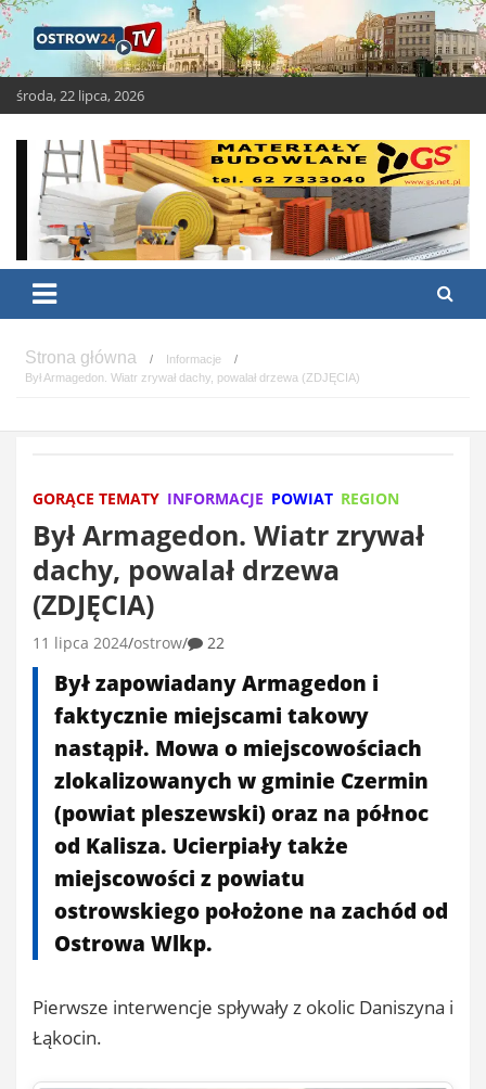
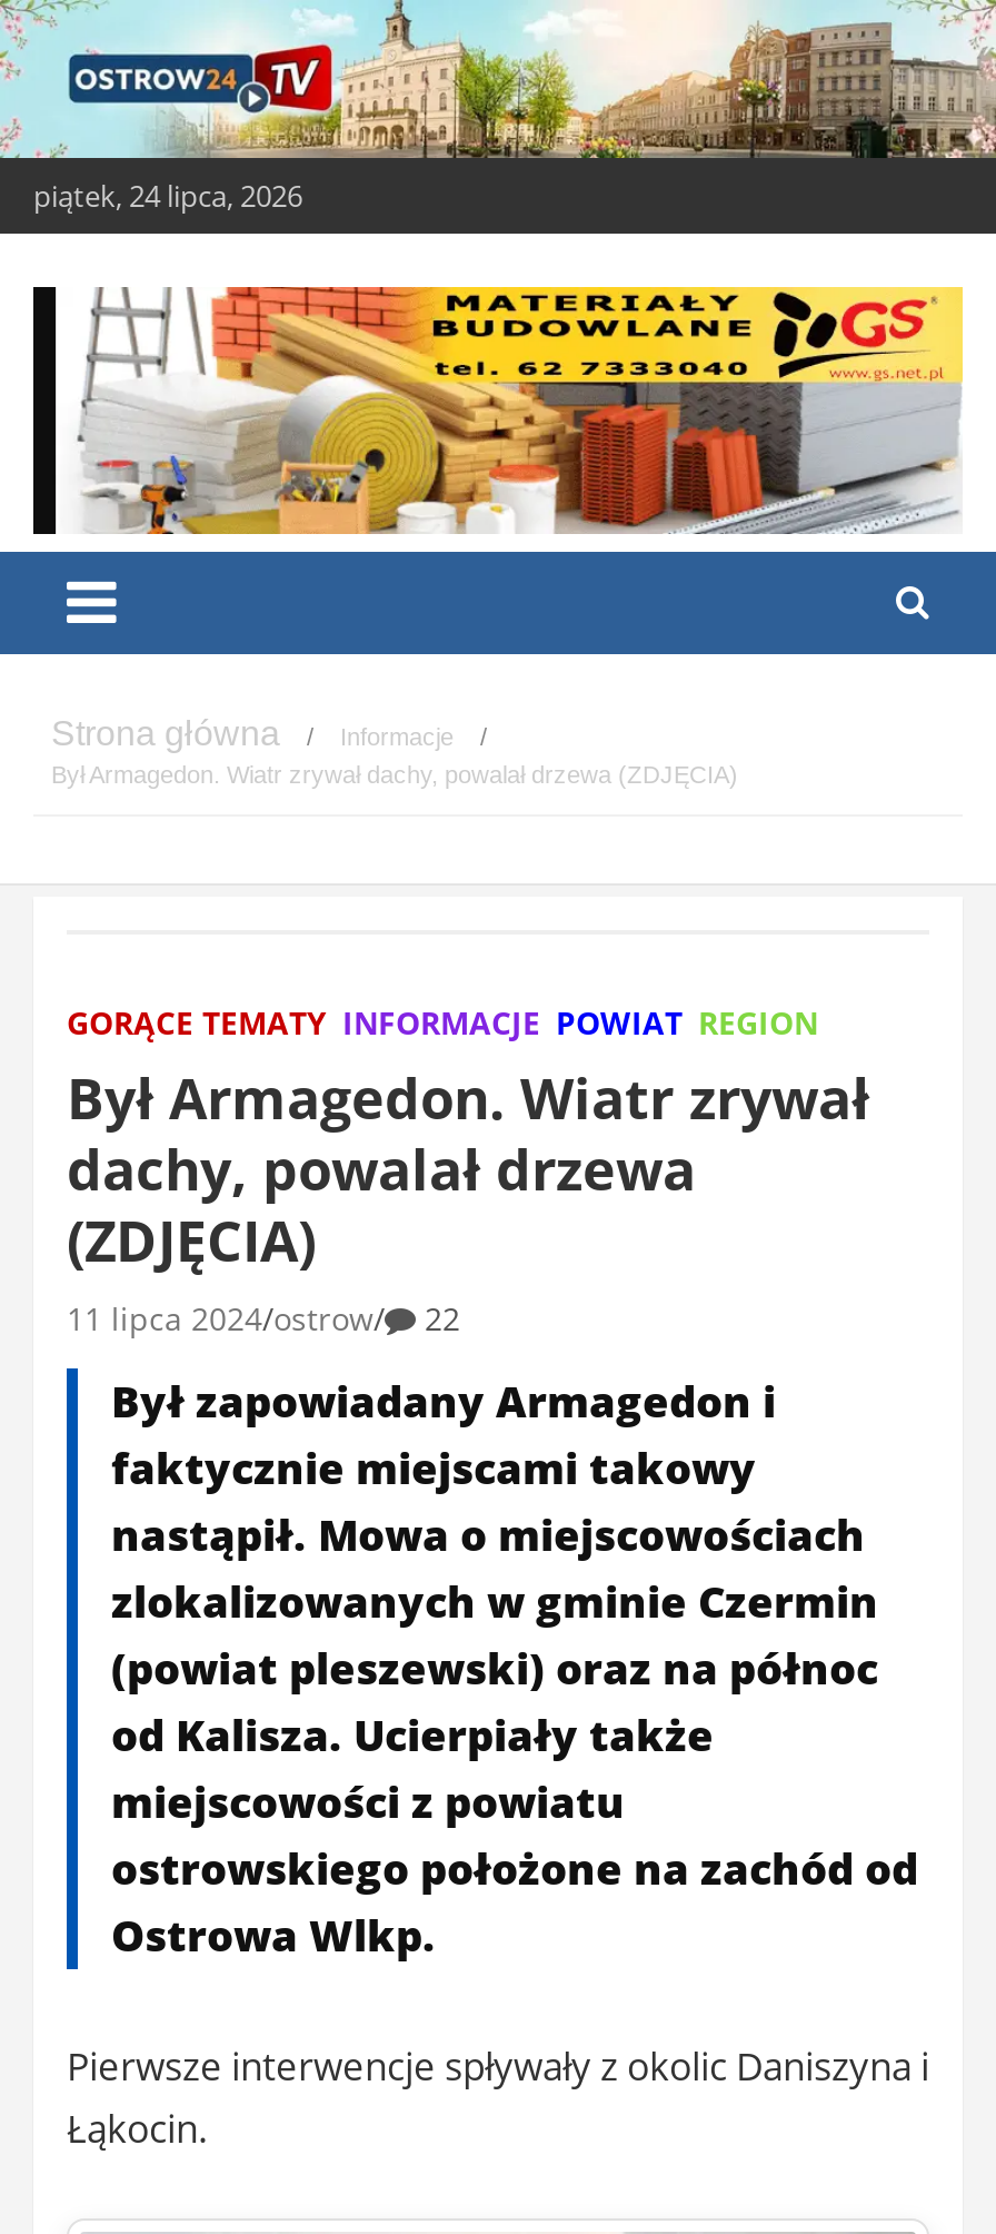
[16,85,144,105] środa, 22 lipca, 2026 -> [33,175,302,215] piątek, 24 lipca, 2026

